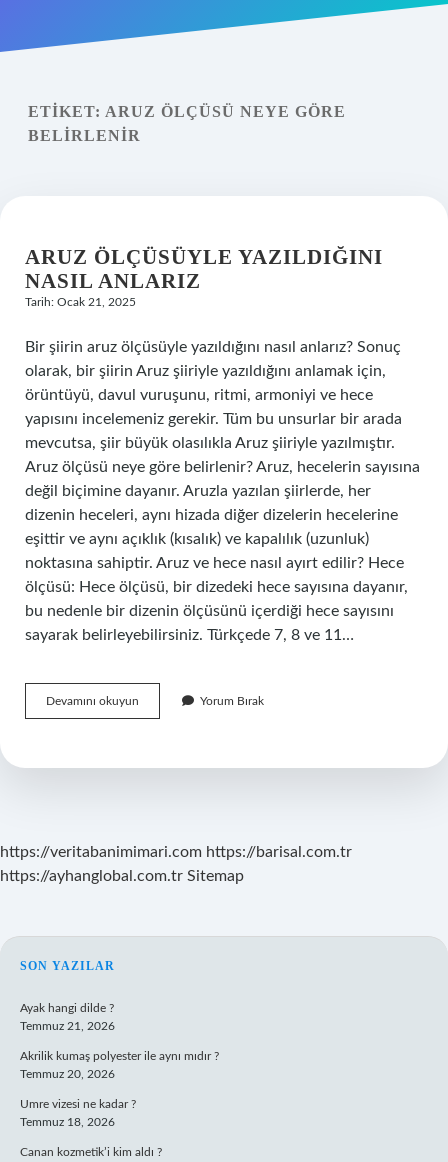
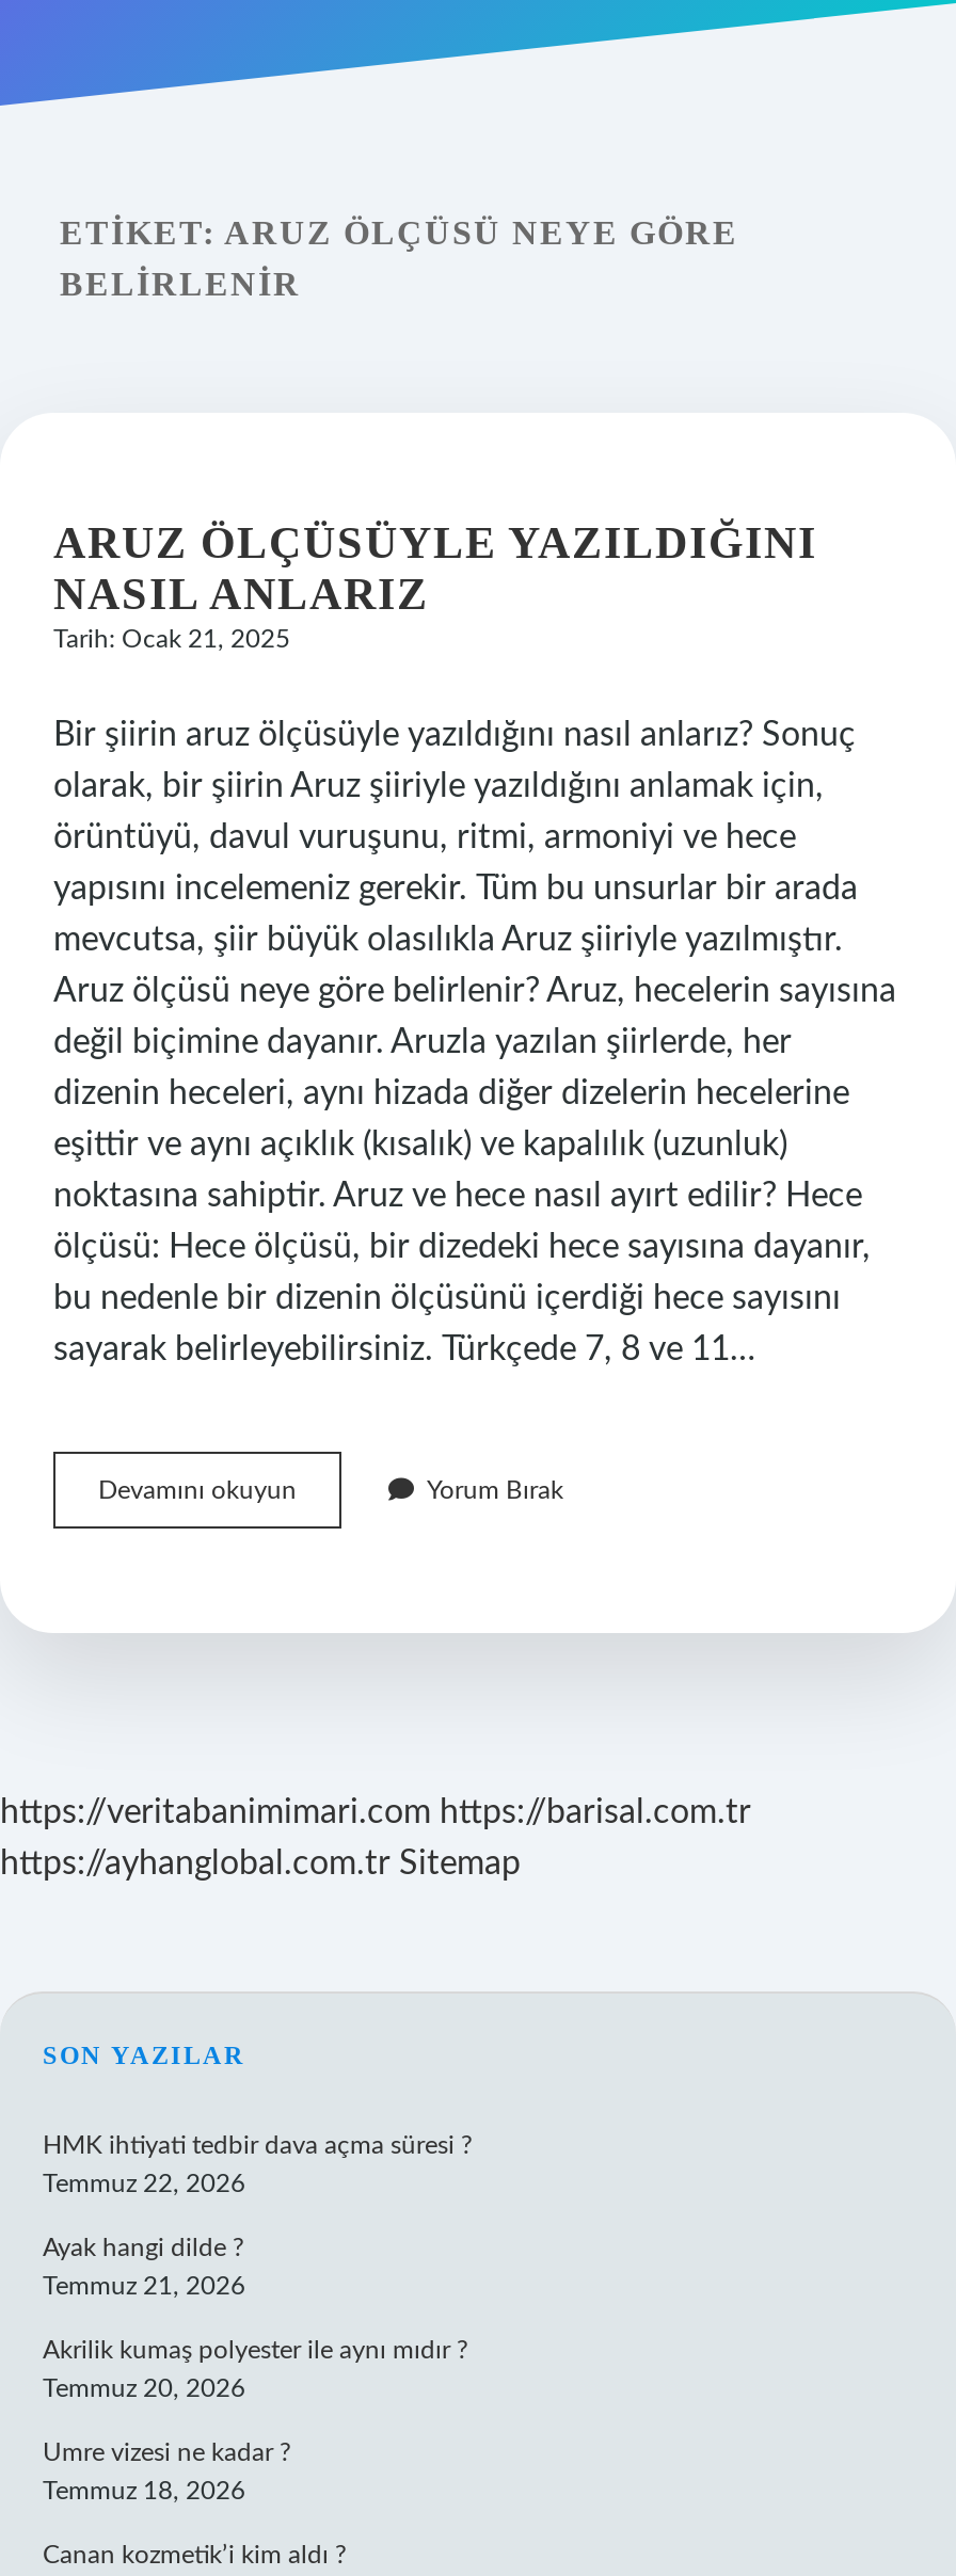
none -> [43,2132,472,2196] HMK ihtiyati tedbir dava açma süresi ? | Temmuz 22, 2026

